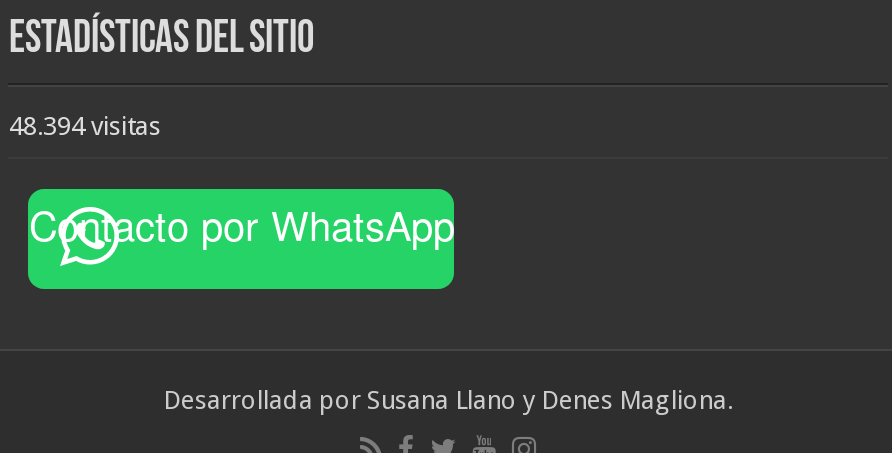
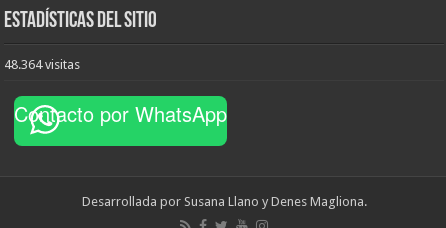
[9,112,161,142] 48.394 visitas -> [4,57,80,72] 48.364 visitas

